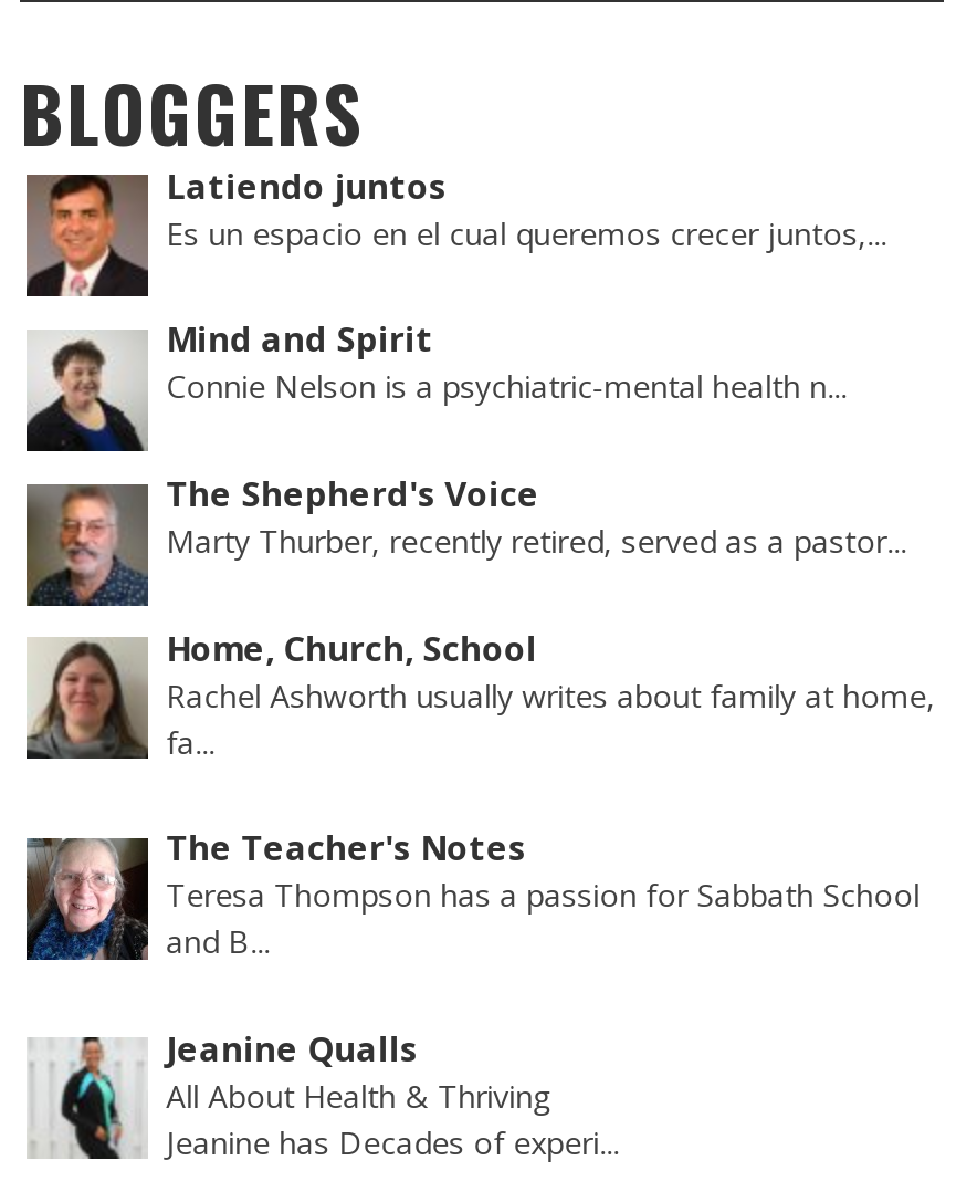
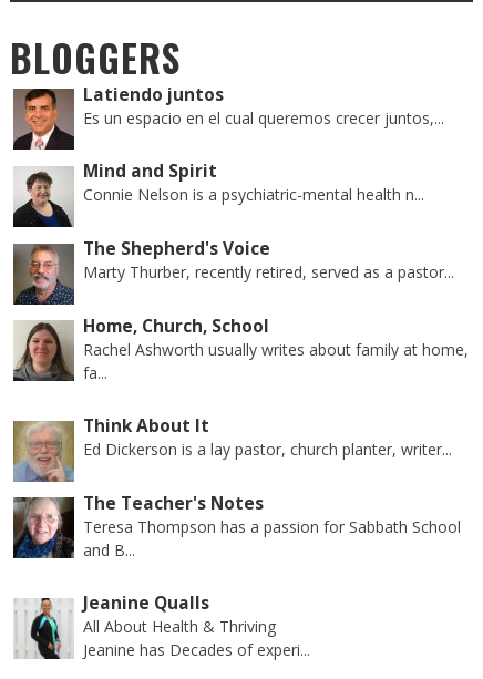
none -> [13,414,452,482] [image] | Think About It | Ed Dickerson is a lay pastor, church planter, writer...

